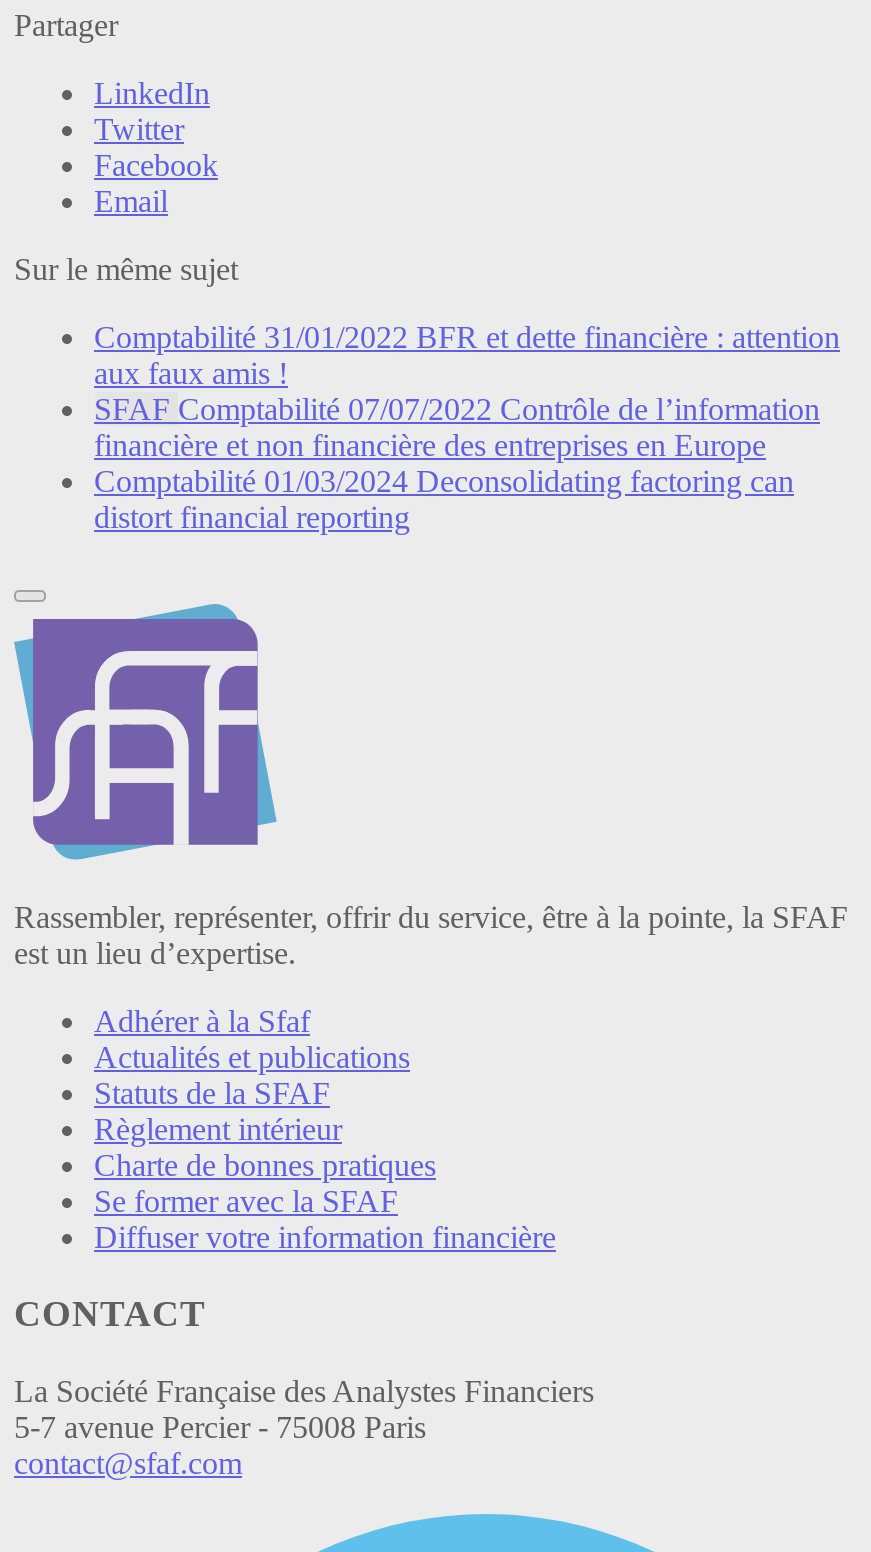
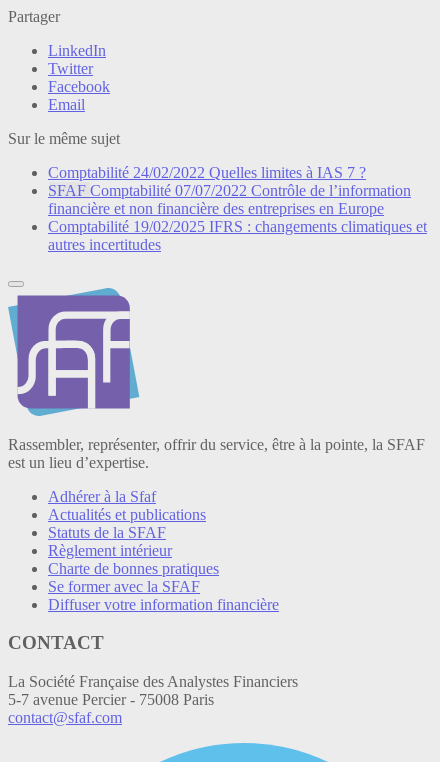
[94,321,840,391] Comptabilité 31/01/2022 BFR et dette financière : attention | aux faux amis ! -> [48,164,366,181] Comptabilité 24/02/2022 Quelles limites à IAS 7 ?
[94,465,794,535] Comptabilité 01/03/2024 Deconsolidating factoring can | distort financial reporting -> [48,218,427,253] Comptabilité 19/02/2025 IFRS : changements climatiques et | autres incertitudes

